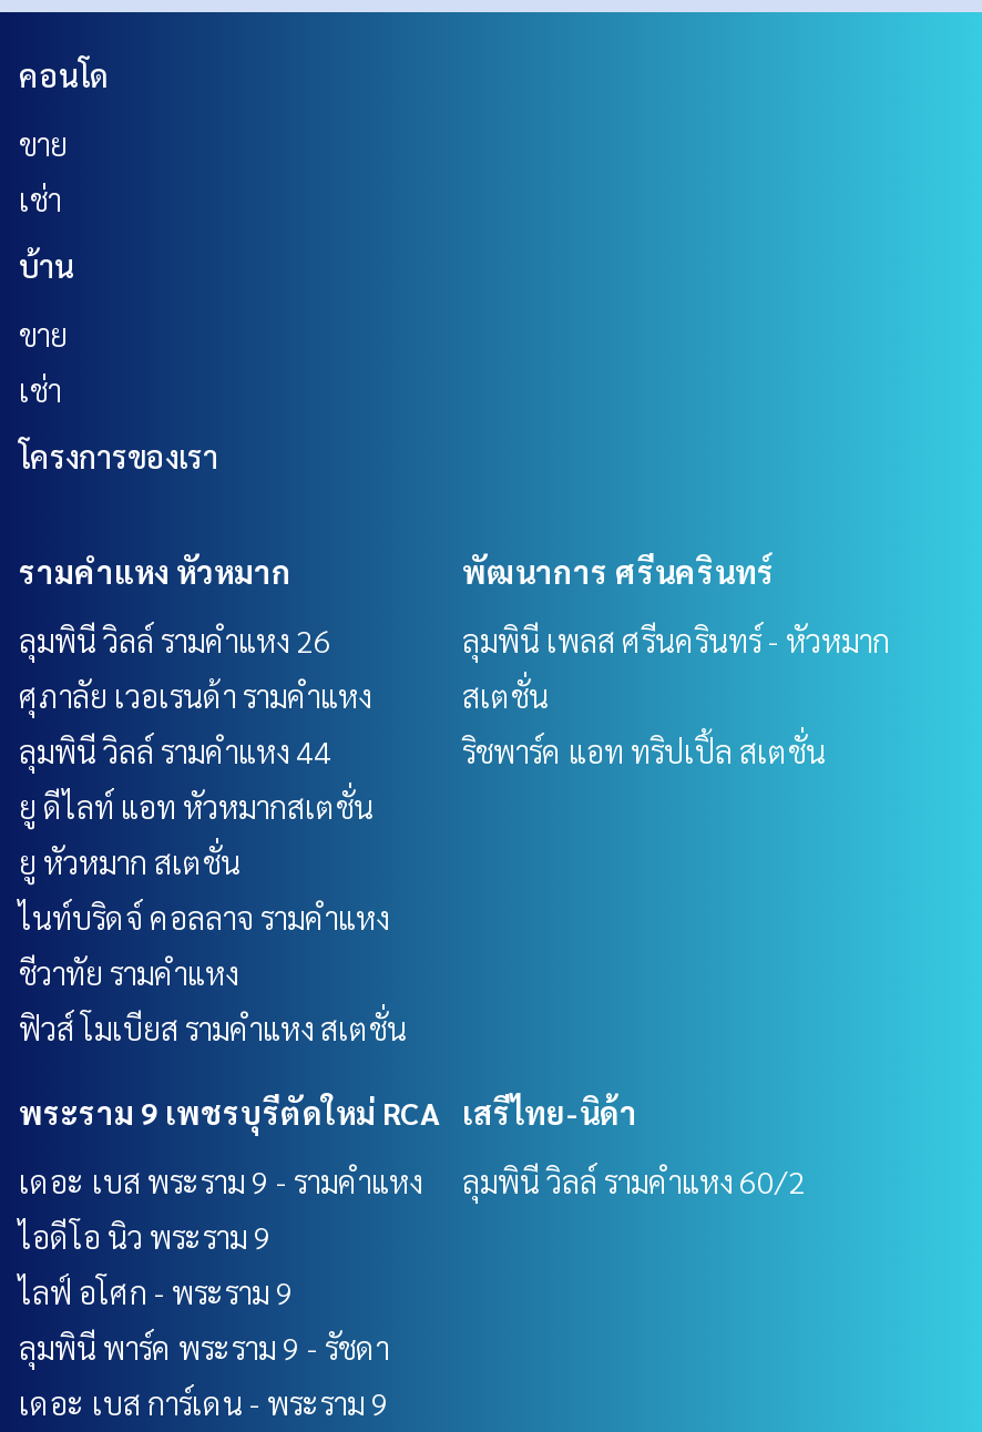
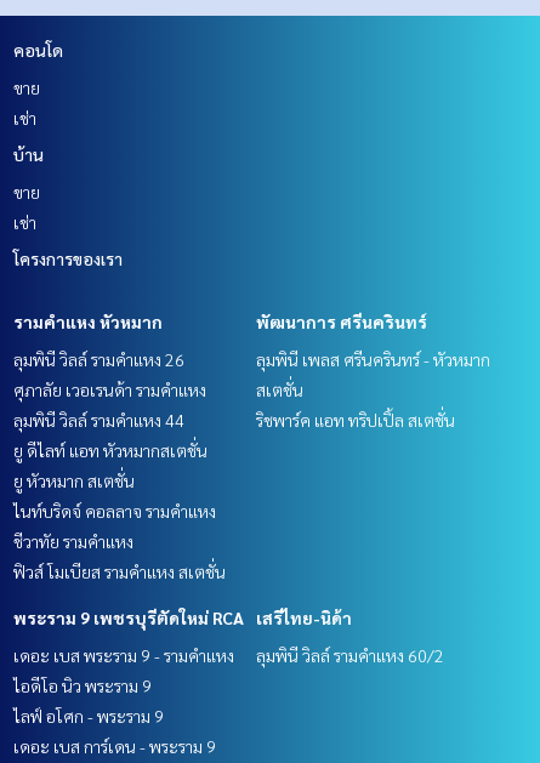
[19,1326,389,1366] ลุมพินี พาร์ค พระราม 9 - รัชดา -> none

